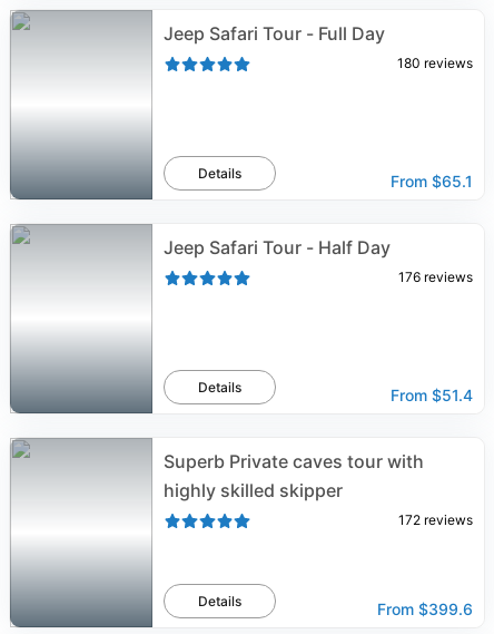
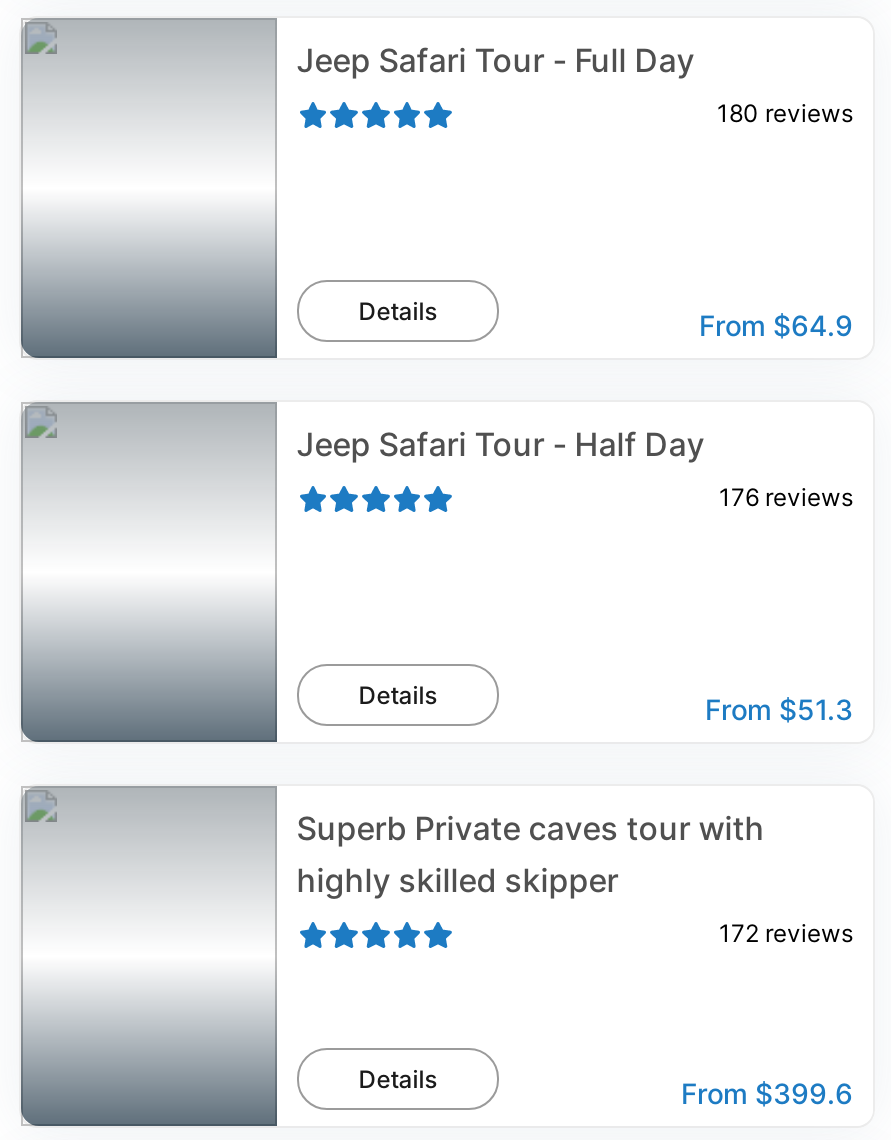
[391,172,473,191] From $65.1 -> [699,308,853,342] From $64.9
[391,386,473,404] From $51.4 -> [705,692,853,726] From $51.3

